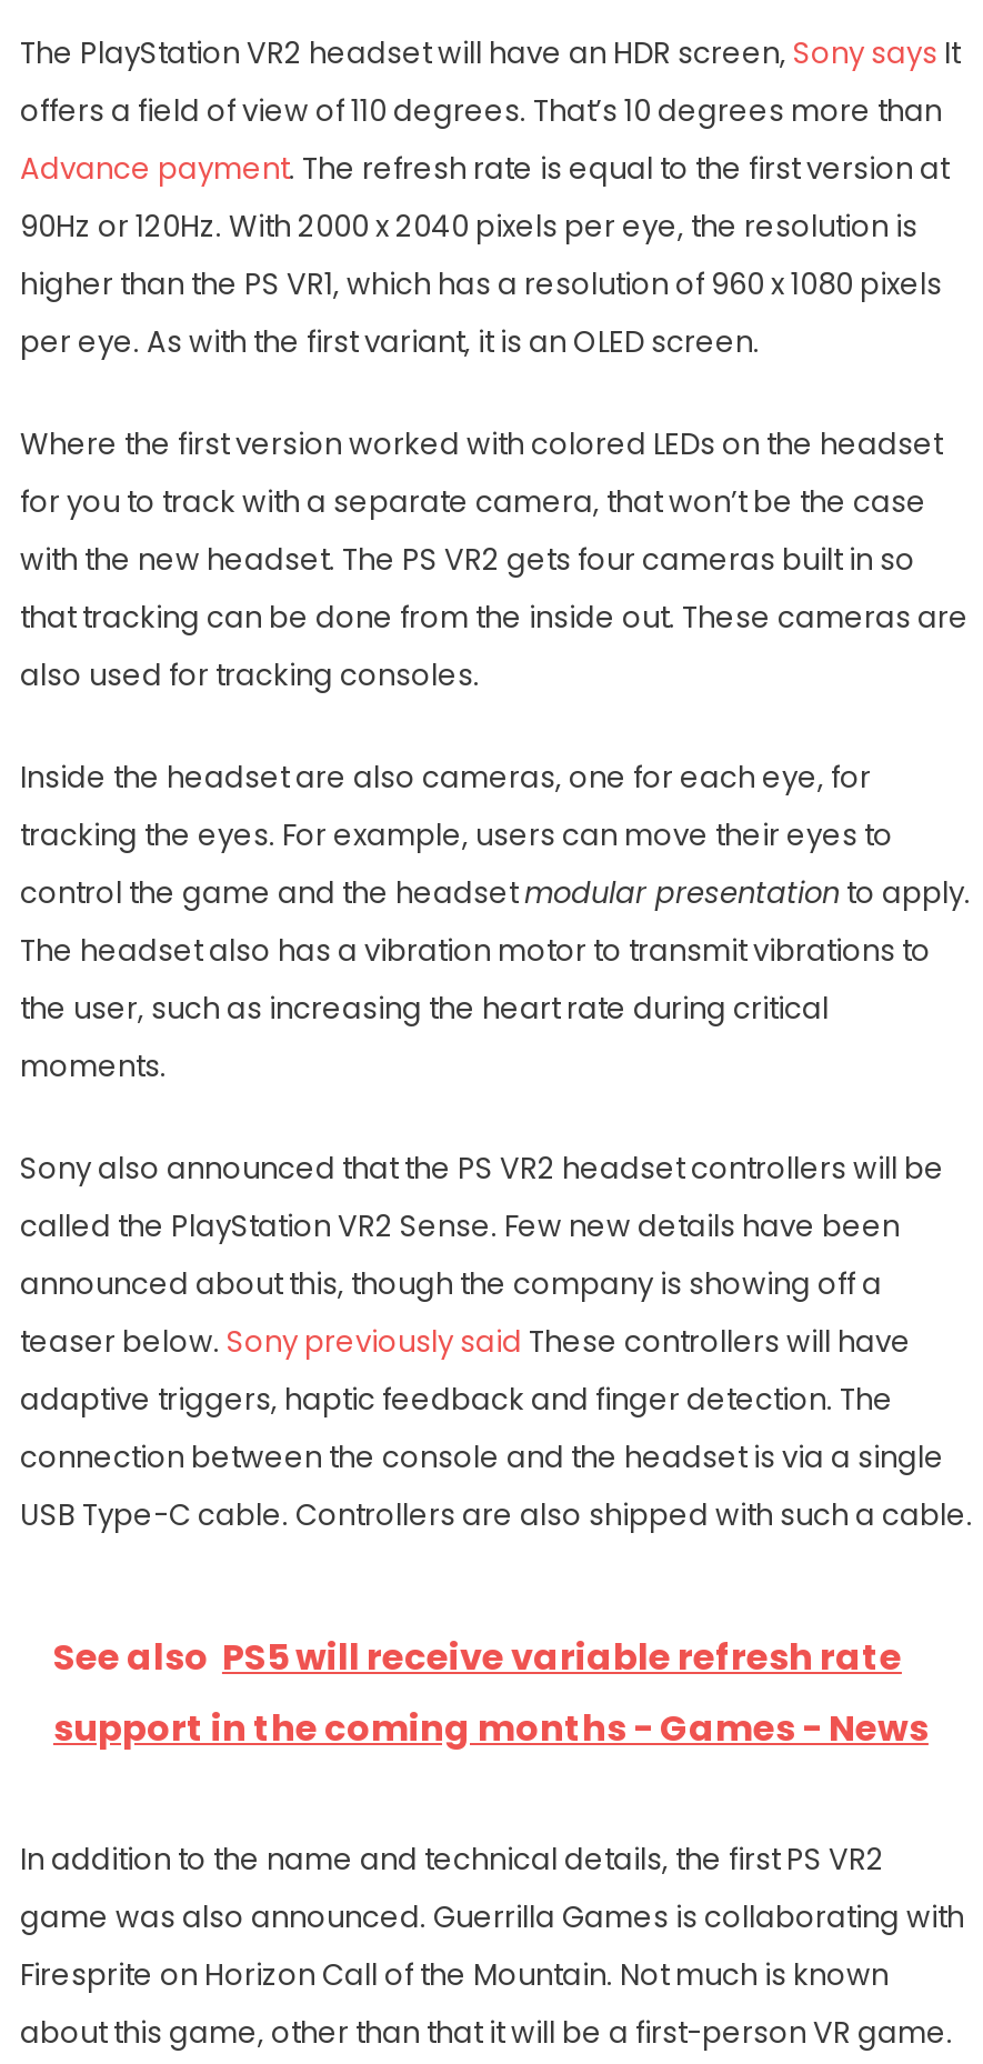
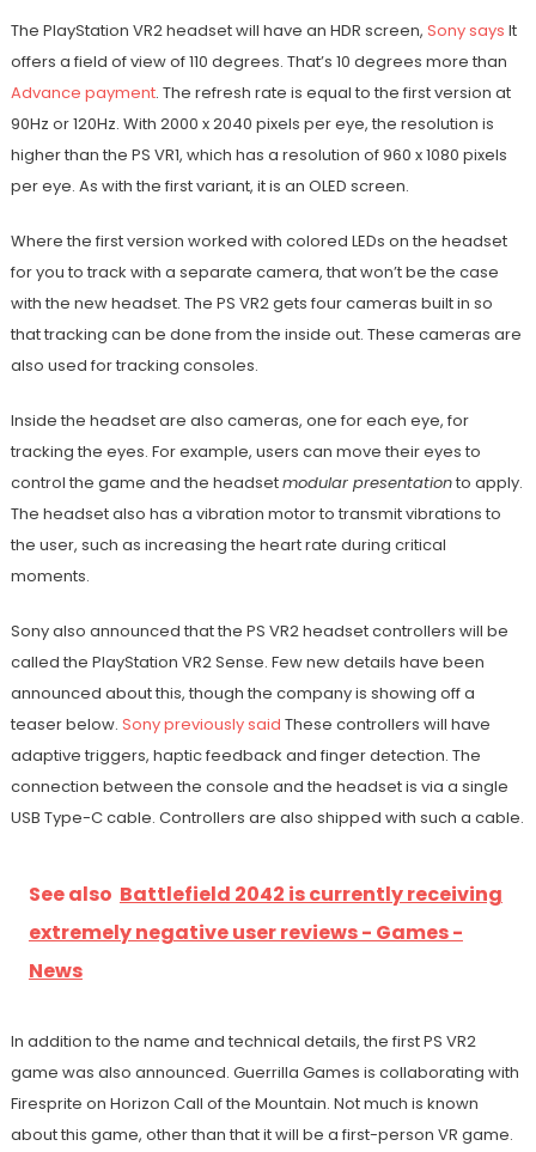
[53,1632,929,1754] See also PS5 will receive variable refresh rate | support in the coming months - Games - News -> [29,880,502,985] See also Battlefield 2042 is currently receiving | extremely negative user reviews - Games - | News

